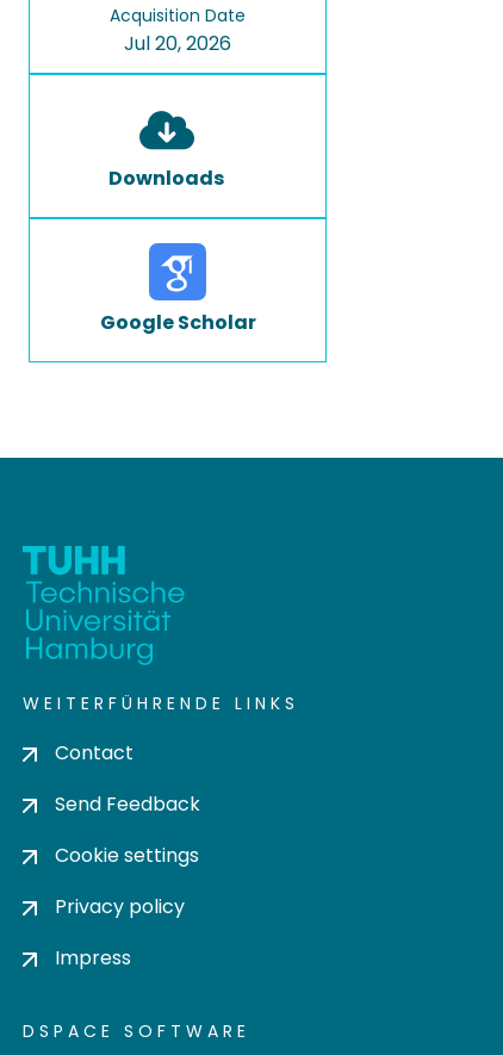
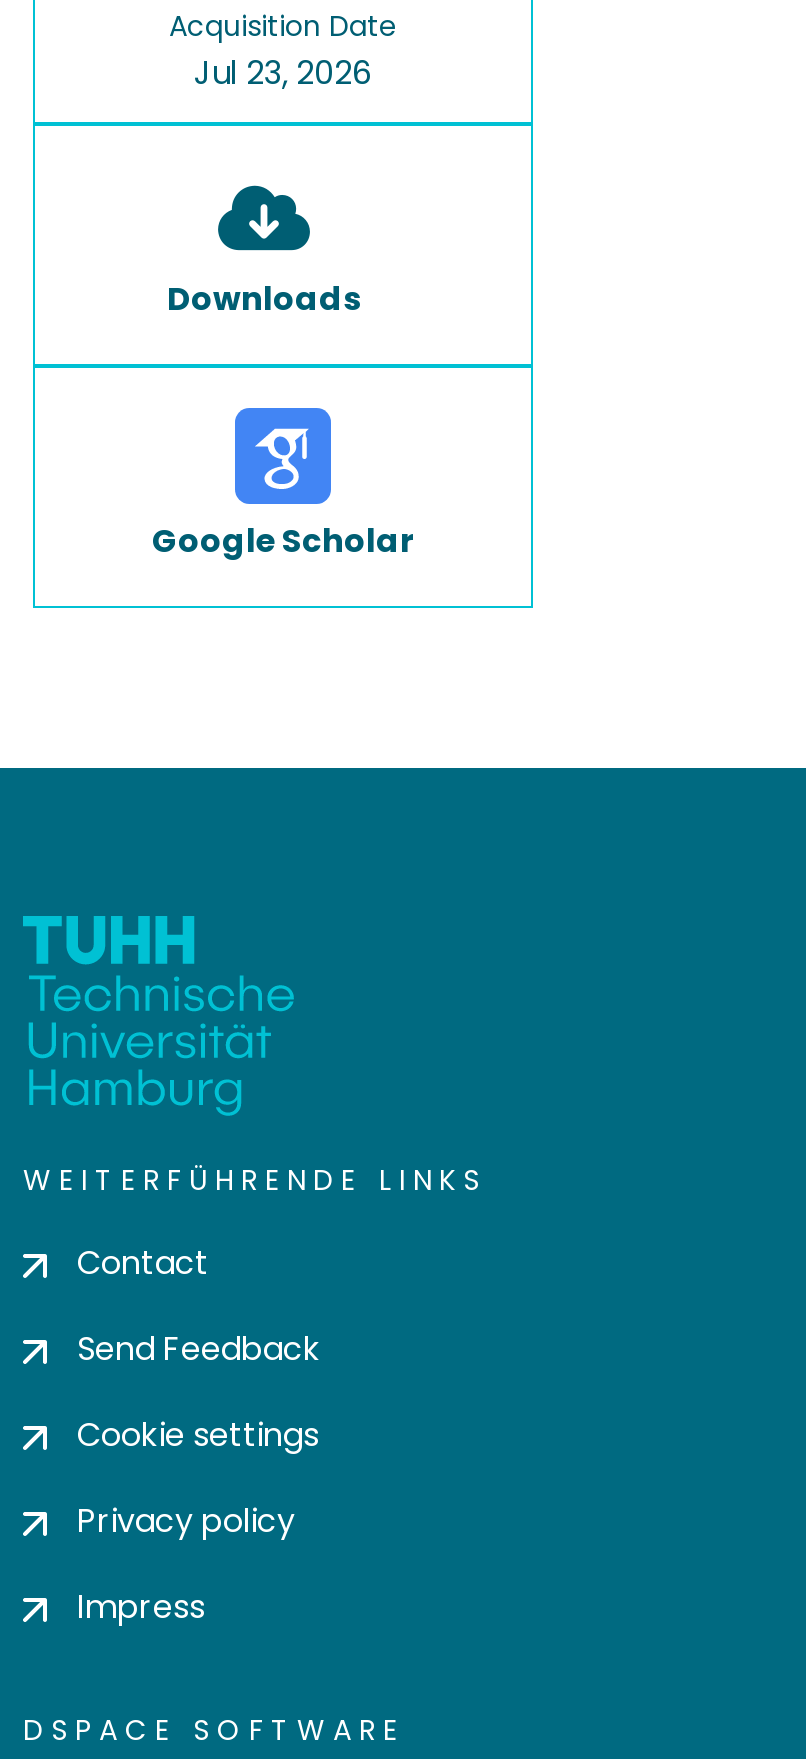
[124,30,231,57] Jul 20, 2026 -> [194,50,372,96] Jul 23, 2026

